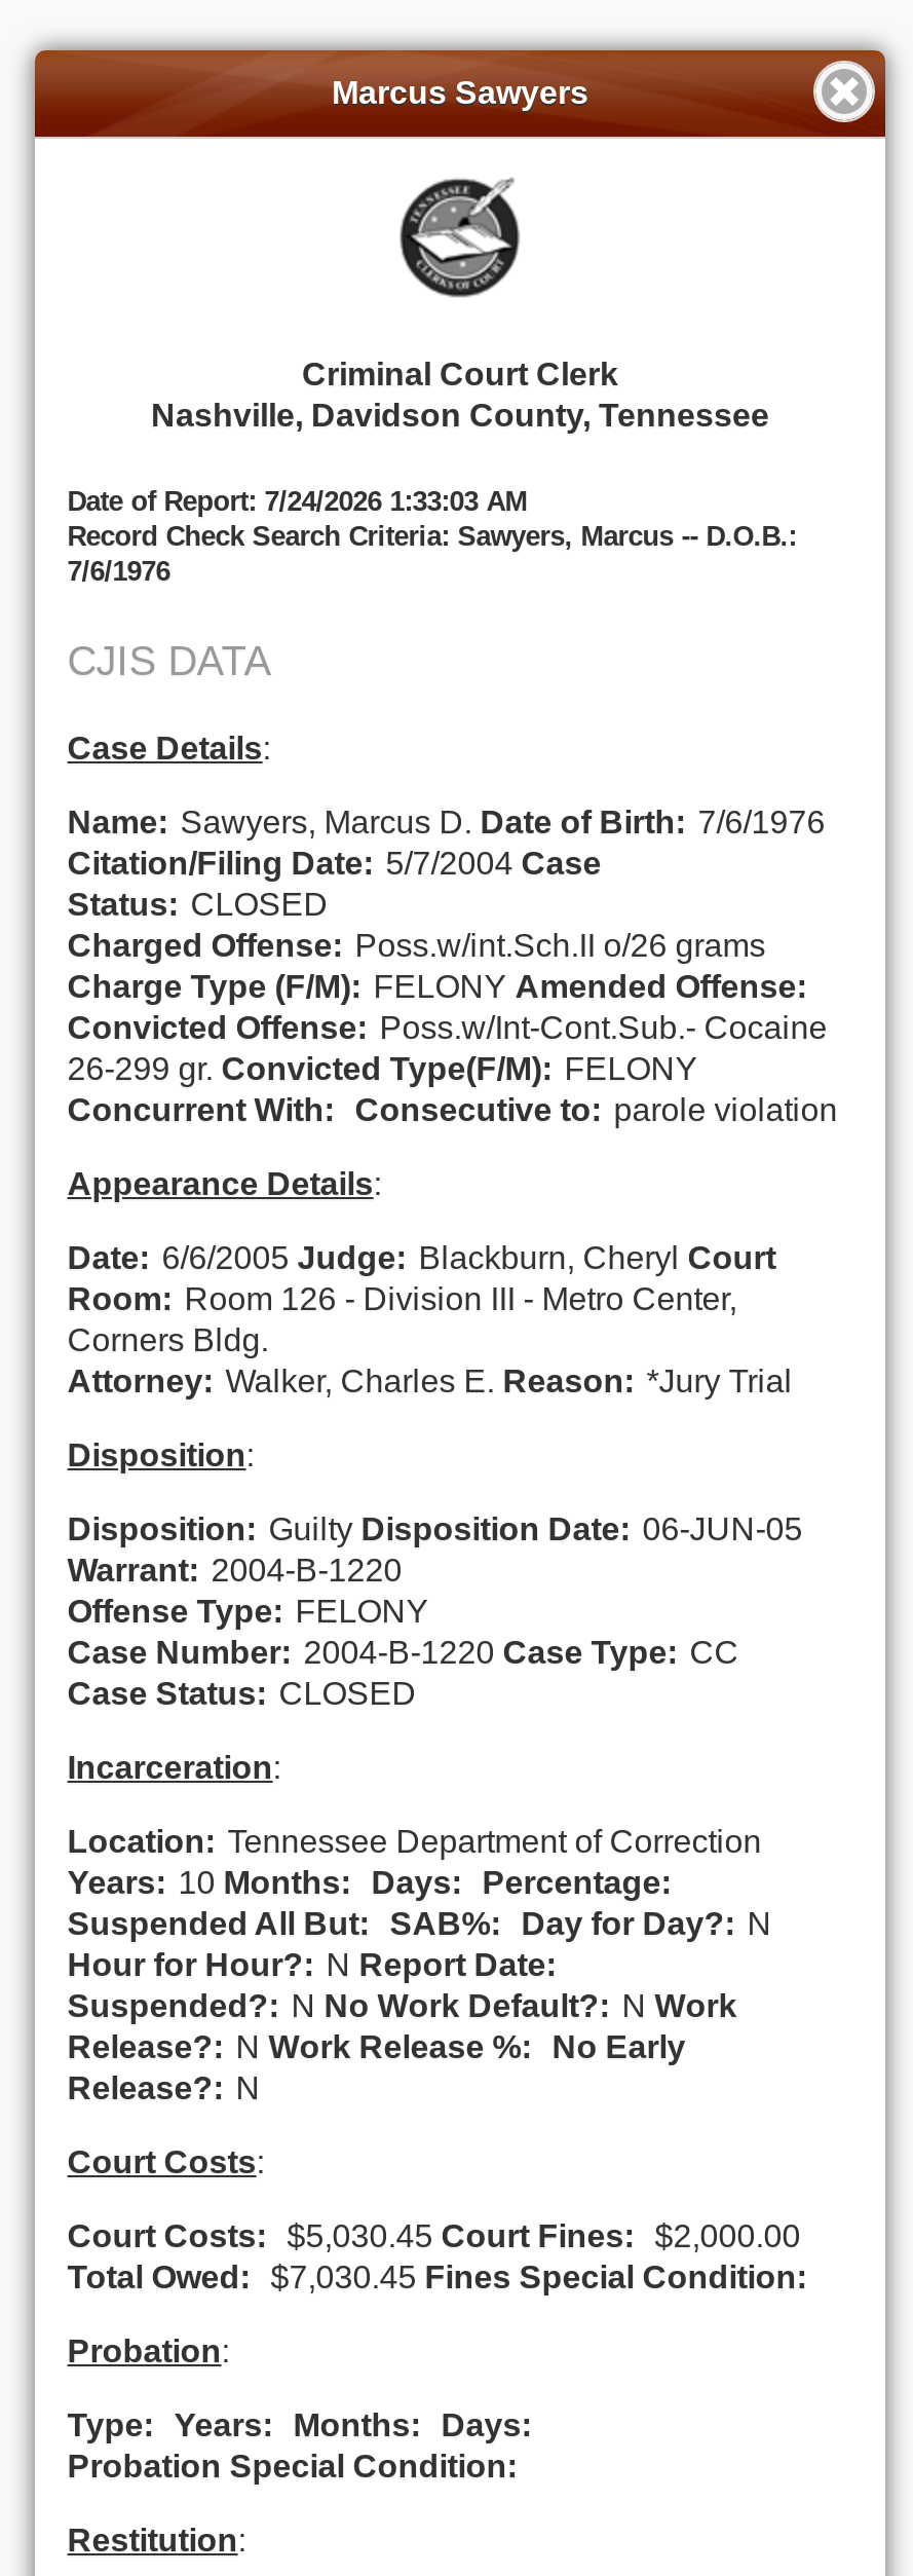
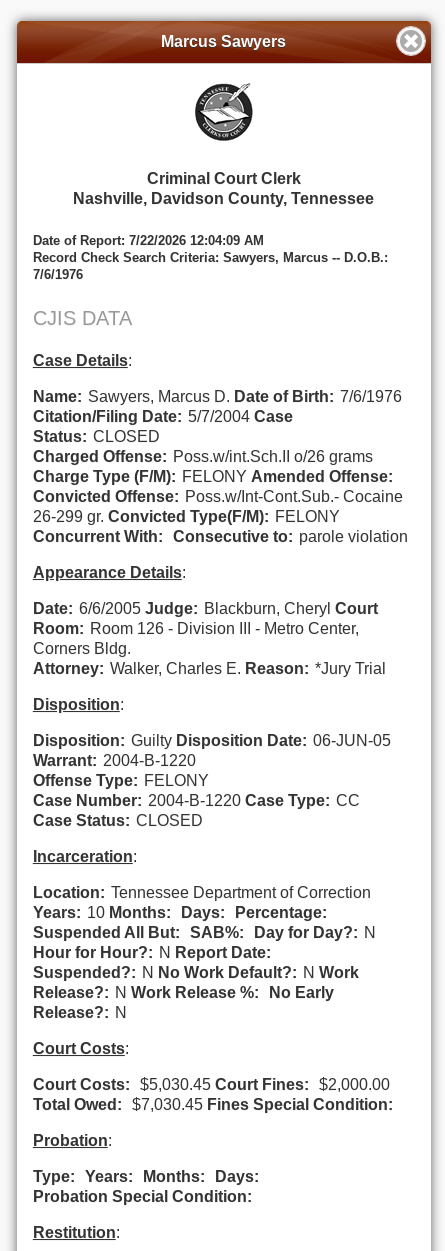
[67,485,527,516] Date of Report: 7/24/2026 1:33:03 AM -> [33,233,264,248] Date of Report: 7/22/2026 12:04:09 AM

